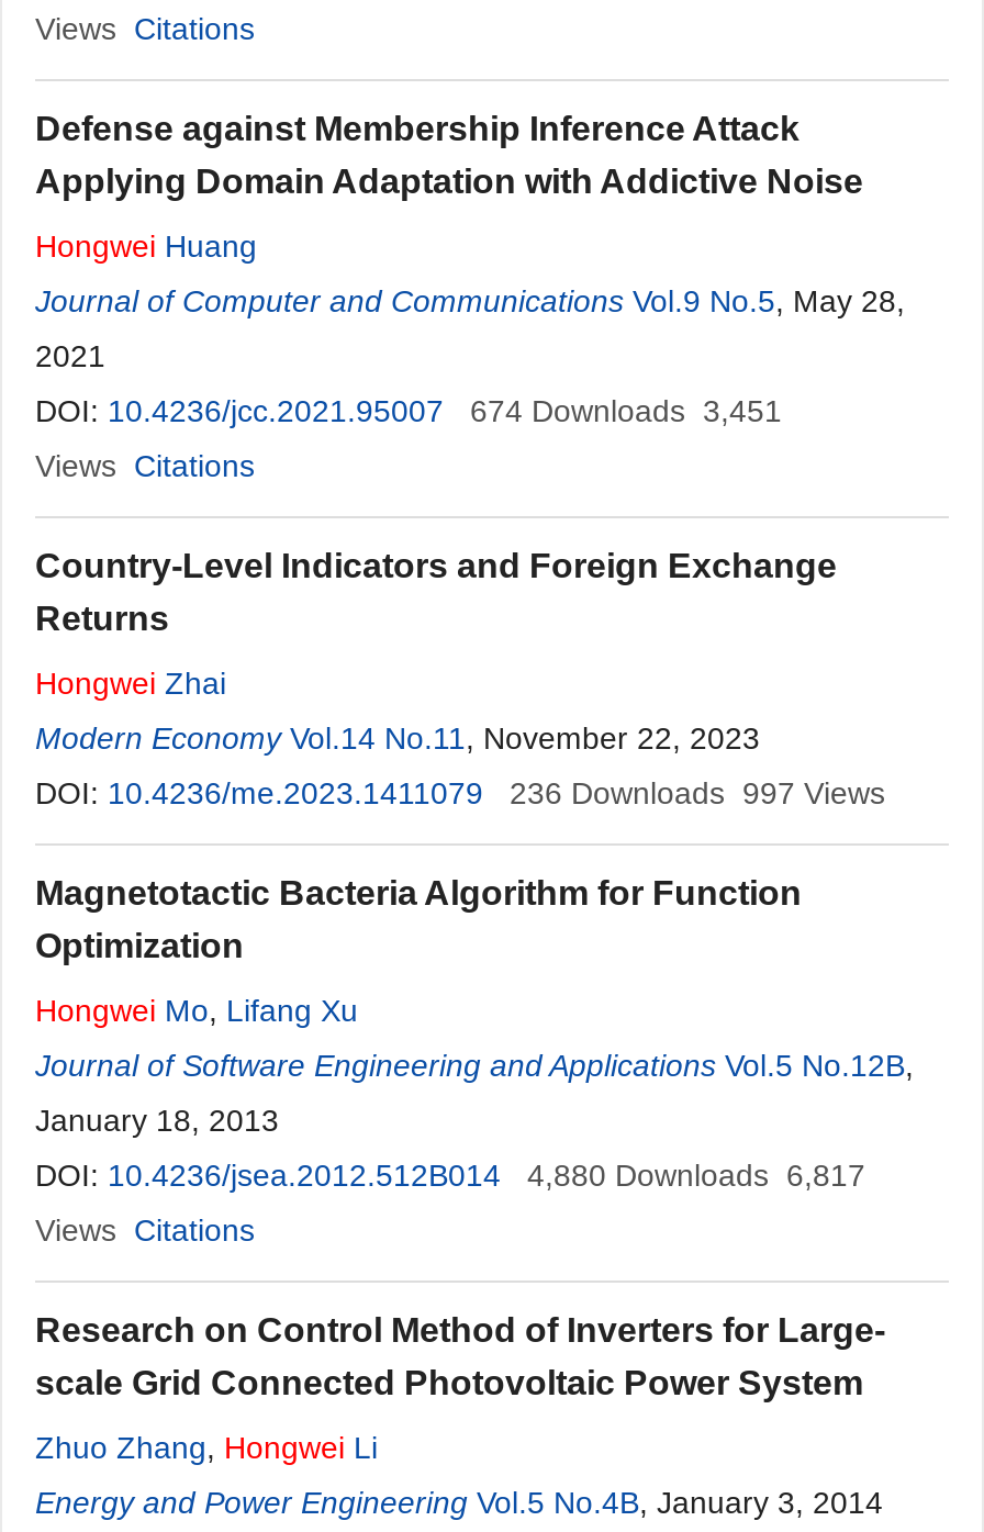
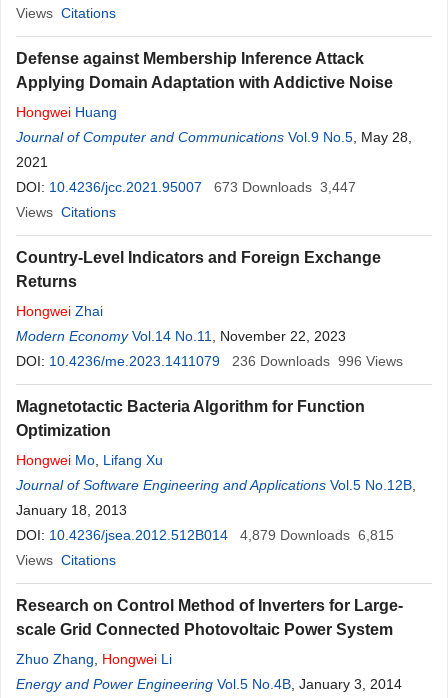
[35,393,782,428] DOI: 10.4236/jcc.2021.95007 674 Downloads 3,451 -> [16,179,356,195] DOI: 10.4236/jcc.2021.95007 673 Downloads 3,447
[510,775,885,810] 236 Downloads 997 Views -> [232,353,403,369] 236 Downloads 996 Views
[35,1158,865,1193] DOI: 10.4236/jsea.2012.512B014 4,880 Downloads 6,817 -> [16,527,394,543] DOI: 10.4236/jsea.2012.512B014 4,879 Downloads 6,815

